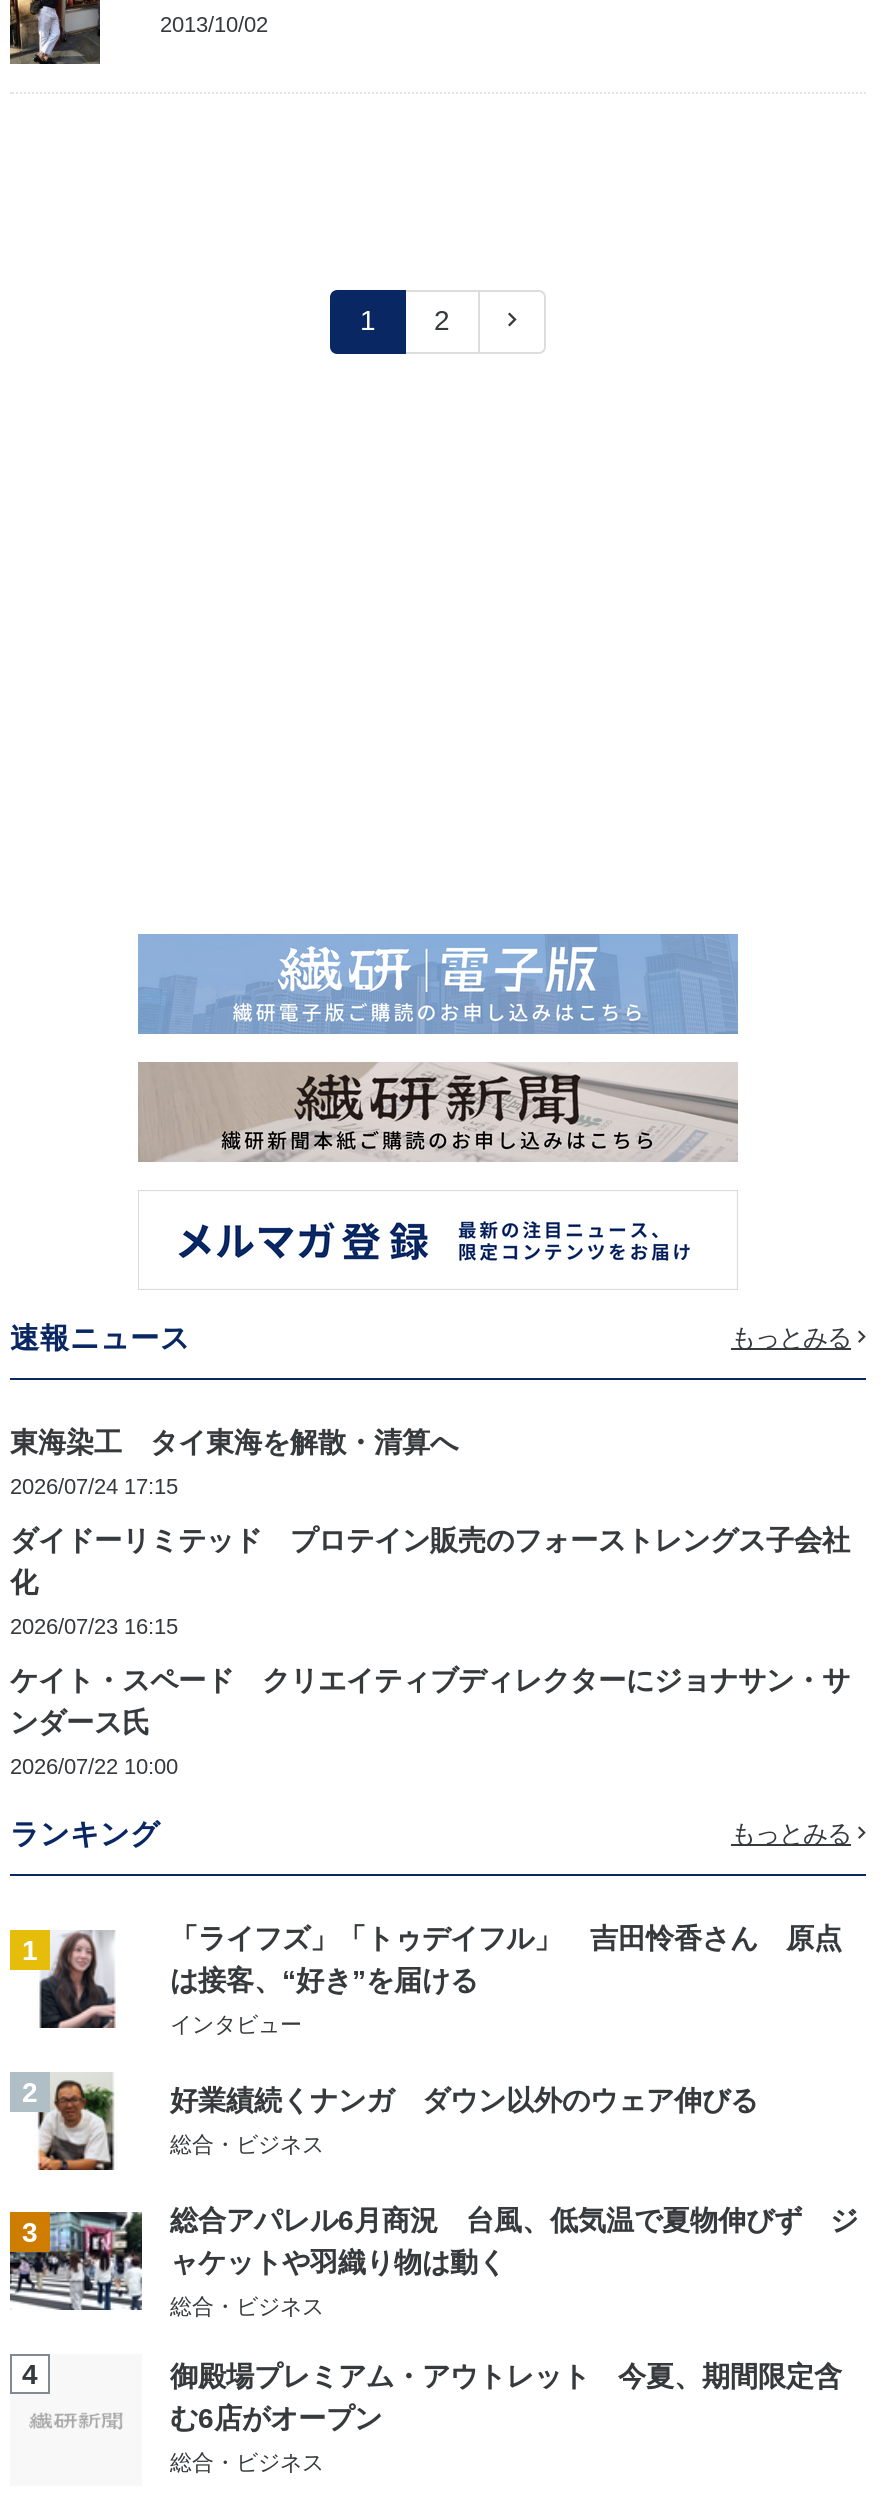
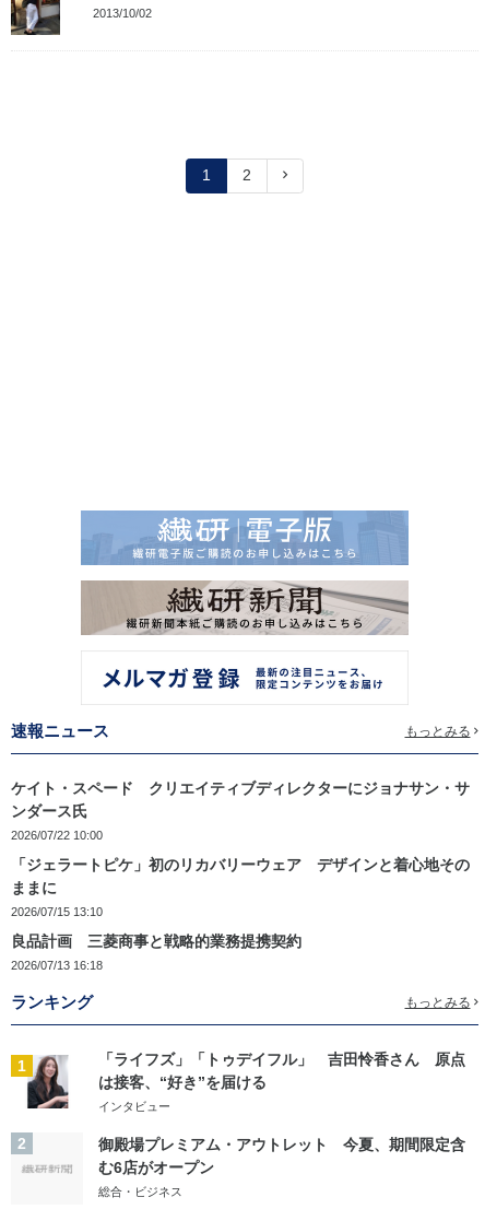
[10,1426,850,1638] 東海染工 タイ東海を解散・清算へ | 2026/07/24 17:15 | ダイドーリミテッド プロテイン販売のフォーストレングス子会社 | 化 | 2026/07/23 16:15 -> none
none -> [11,856,470,972] 「ジェラートピケ」初のリカバリーウェア デザインと着心地その | ままに | 2026/07/15 13:10 | 良品計画 三菱商事と戦略的業務提携契約 | 2026/07/13 16:18
[22,2074,858,2390] [image] | 好業績続くナンガ ダウン以外のウェア伸びる | 総合・ビジネス | 3 | 総合アパレル6月商況 台風、低気温で夏物伸びず ジ | ャケットや羽織り物は動く | 総合・ビジネス | 4 -> none

